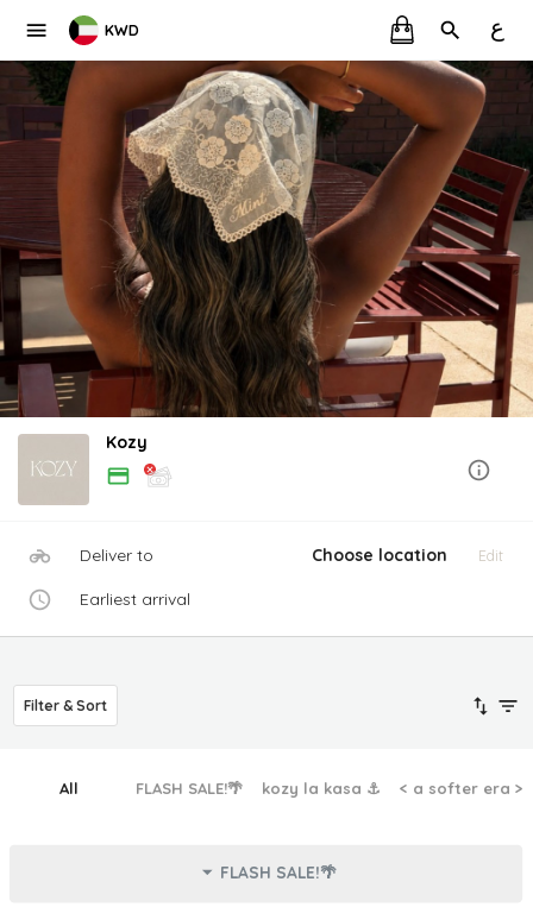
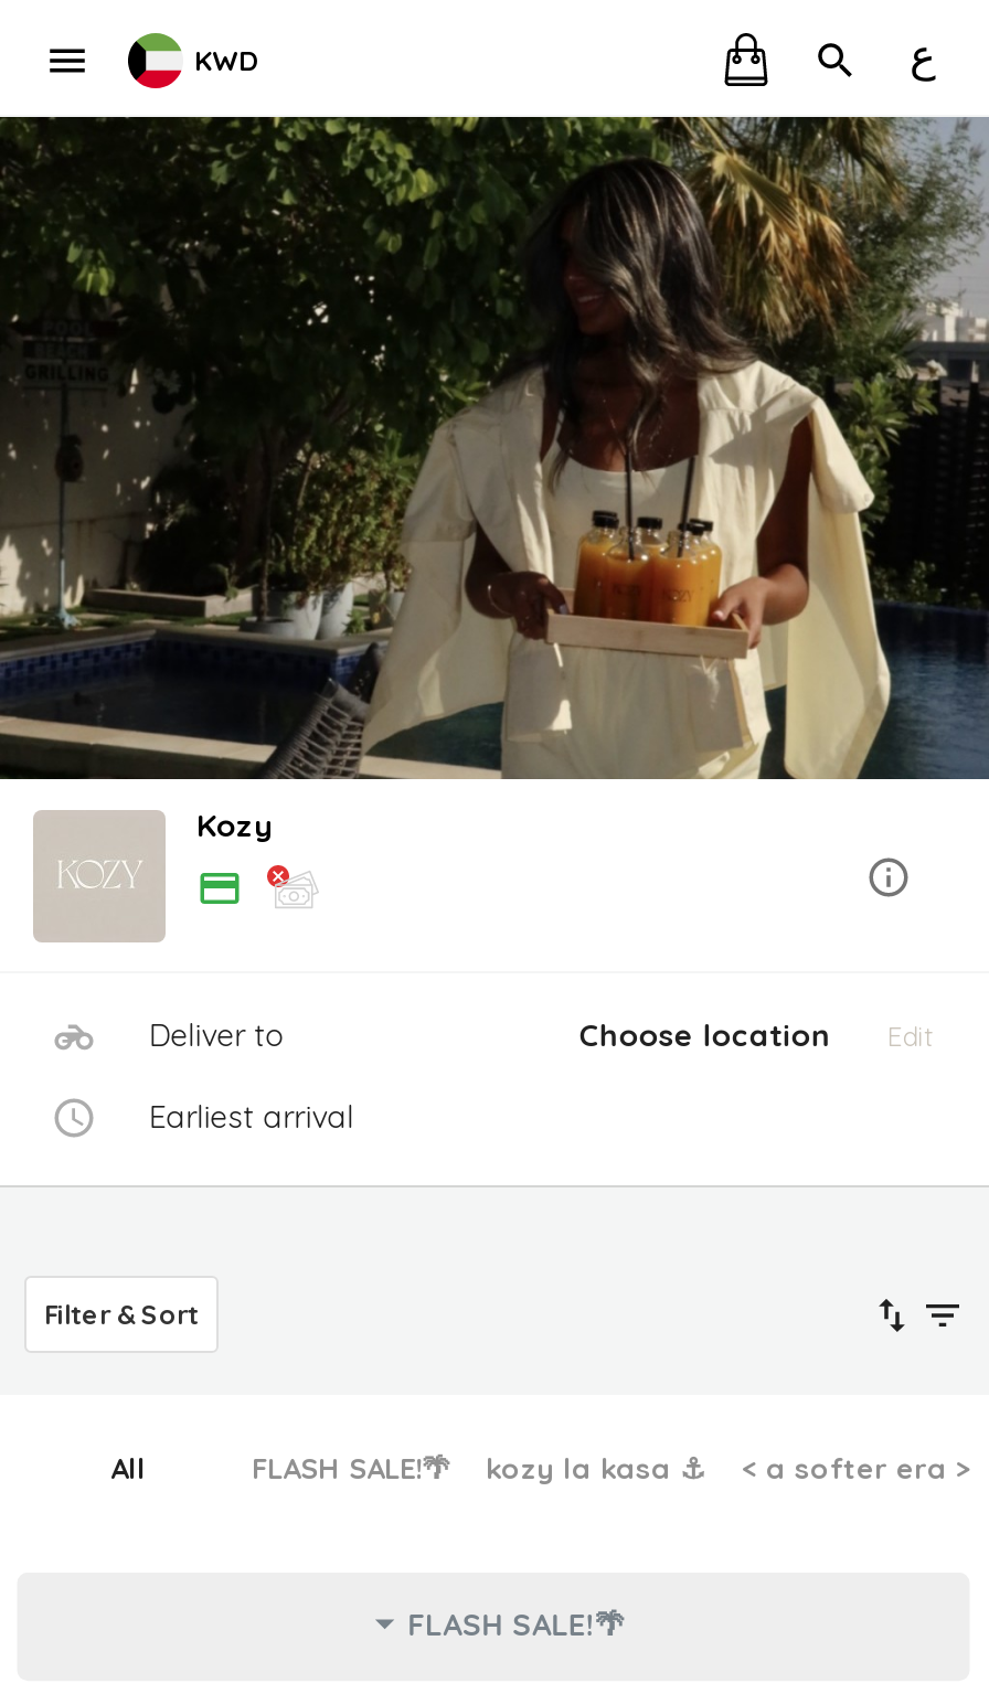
[4,59,529,418] [image] -> [7,115,982,781] [image]

